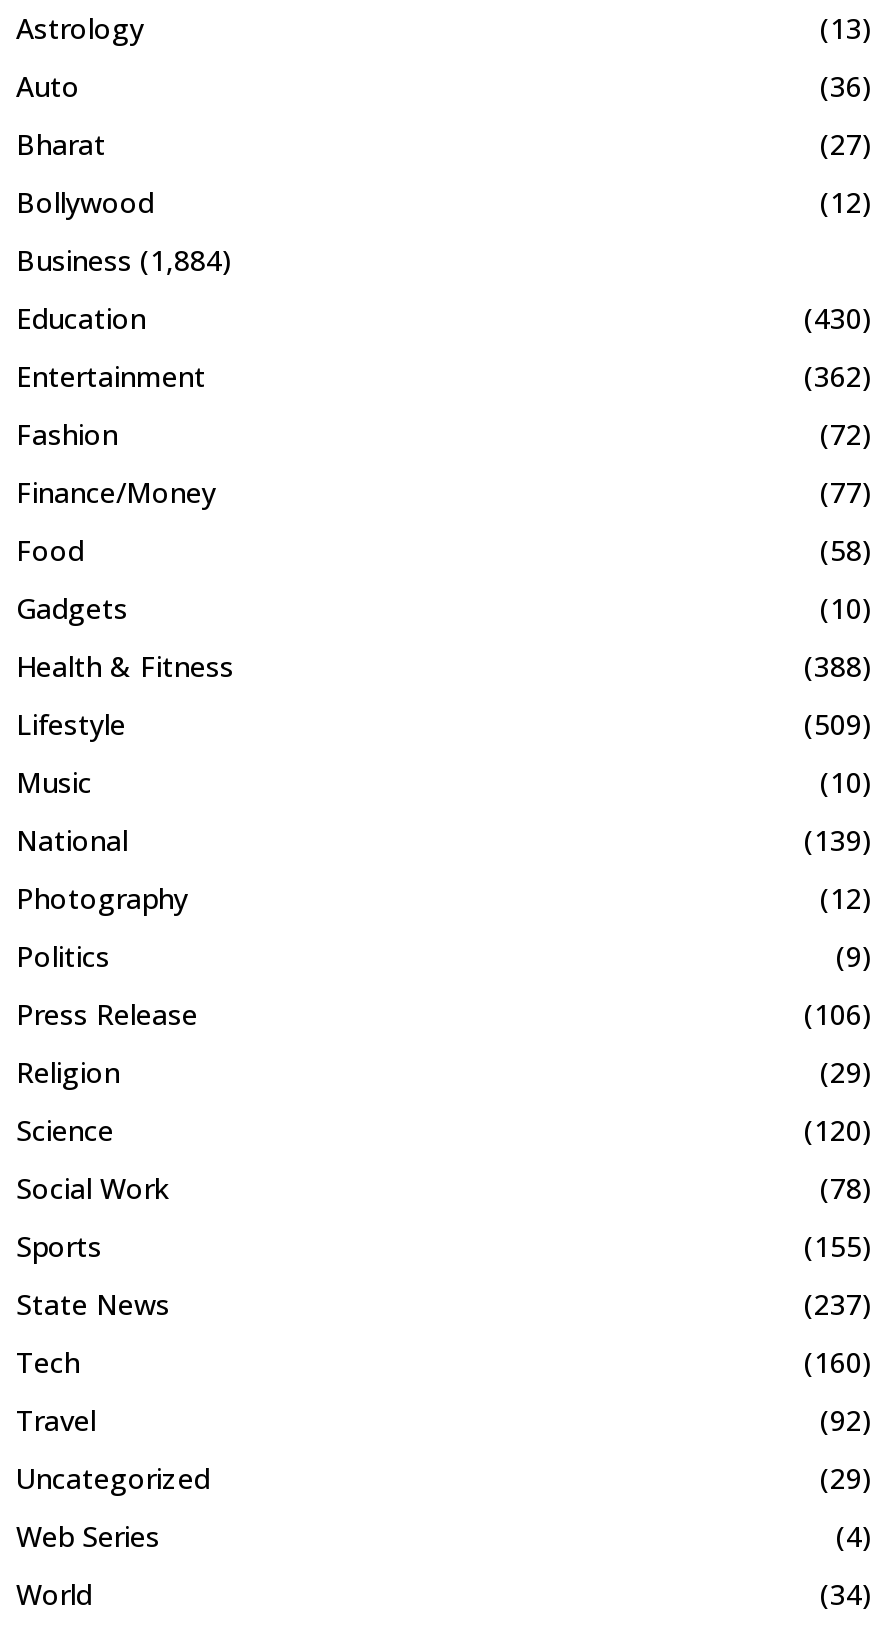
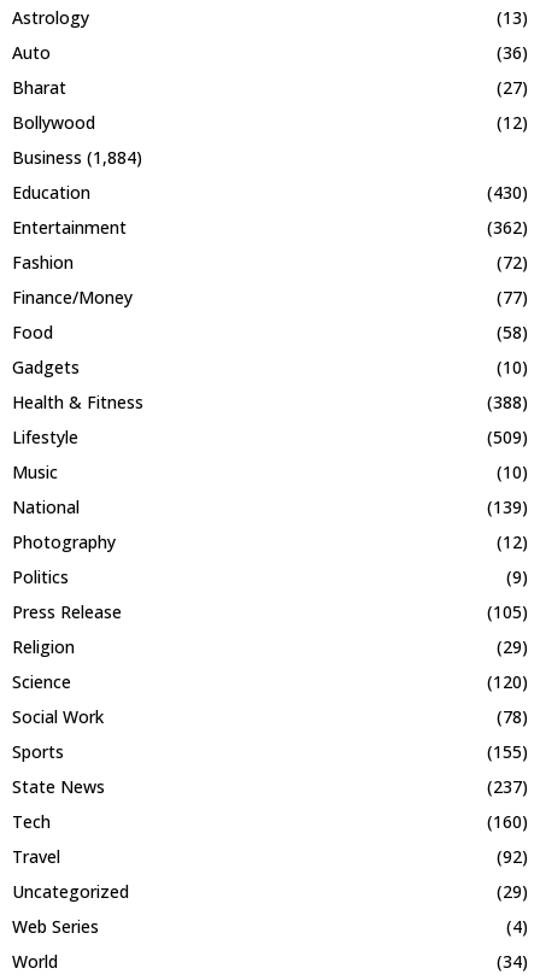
[804,996,872,1034] (106) -> [487,601,528,624] (105)

